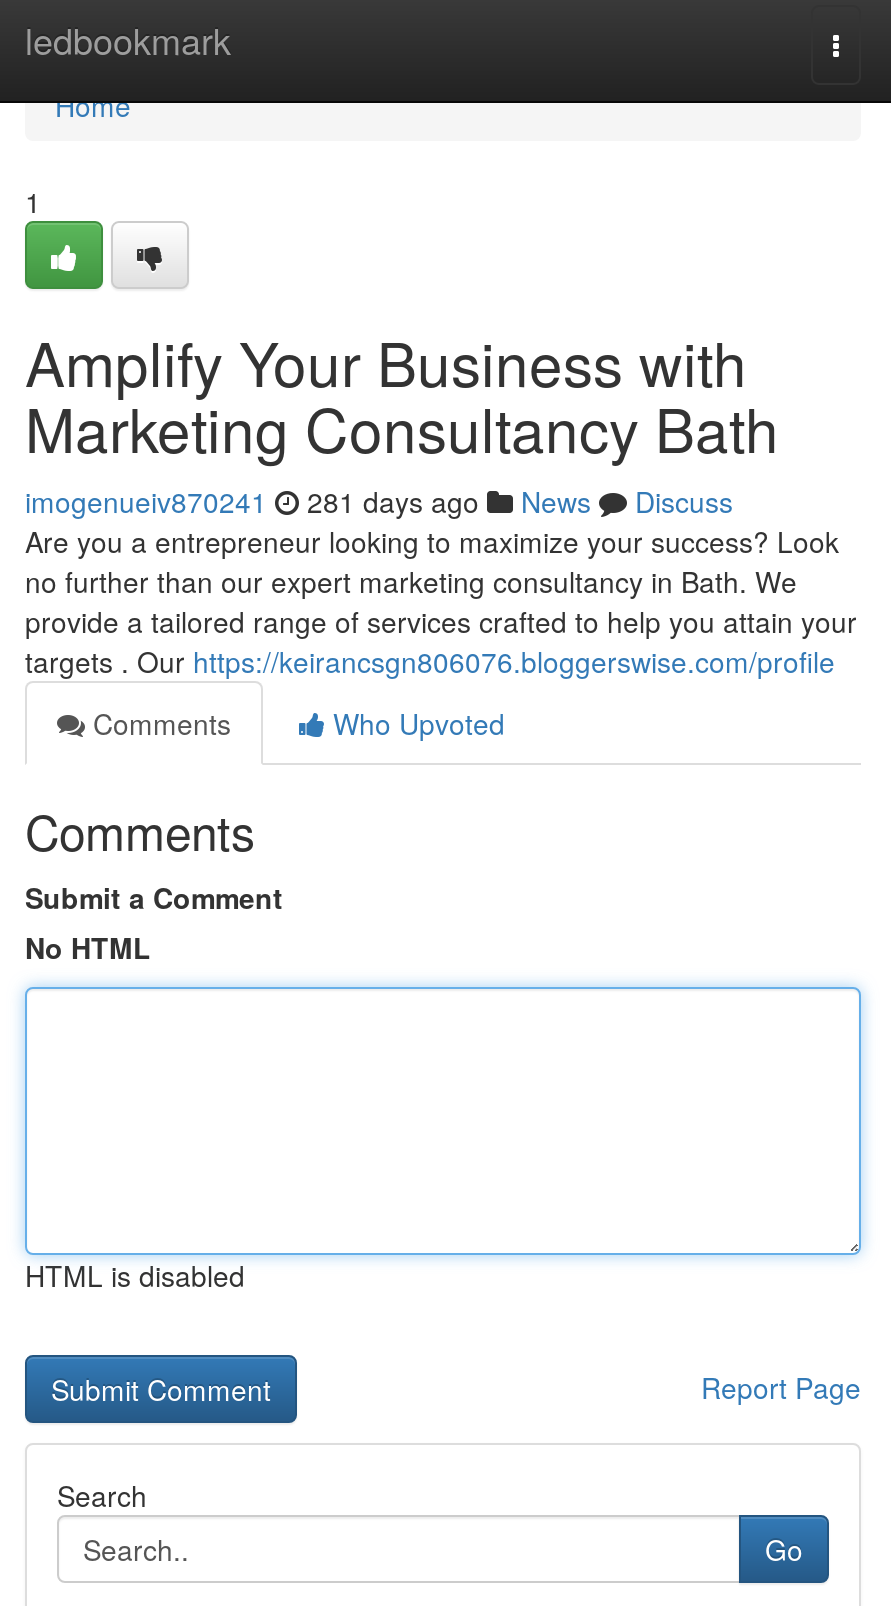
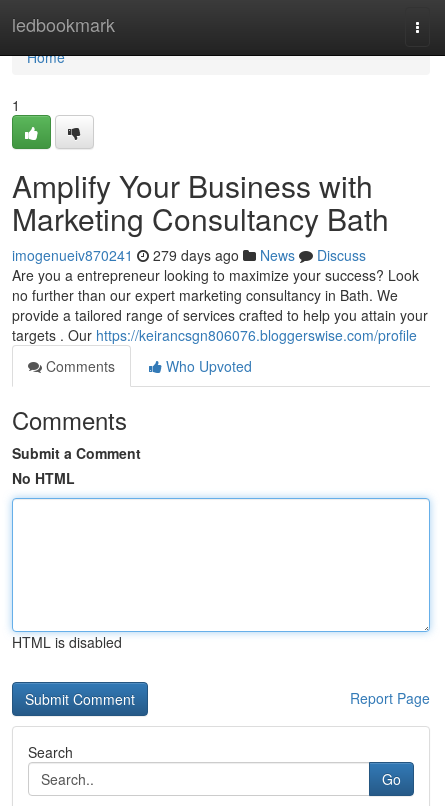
[25,481,733,521] imogenueiv870241 281 days ago News Discuss -> [12,245,366,265] imogenueiv870241 279 days ago News Discuss

